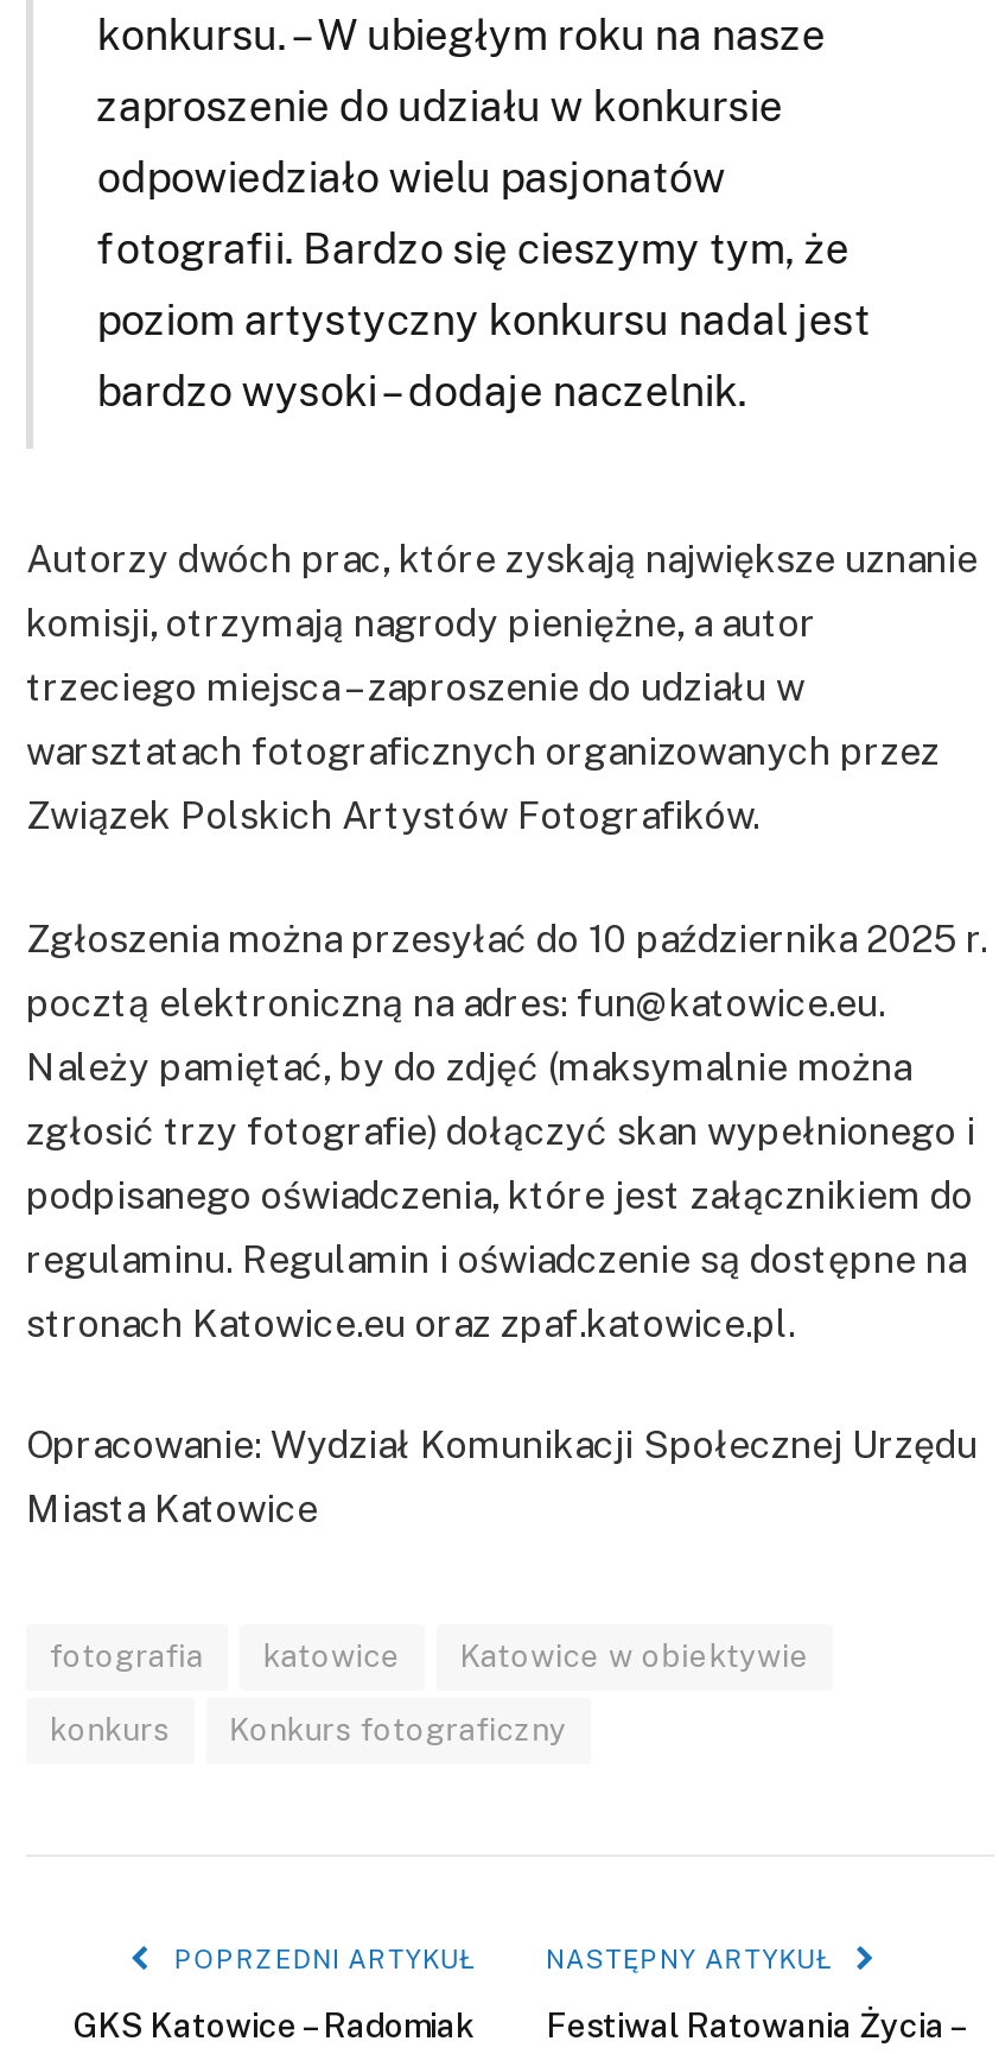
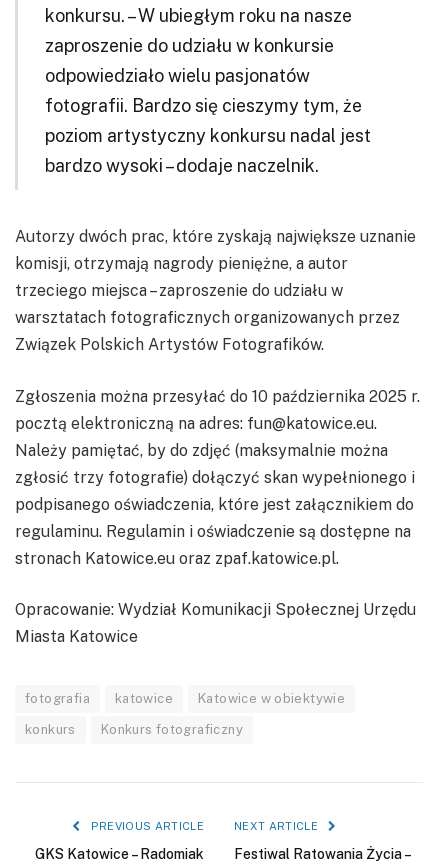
[166,1945,475,1974] POPRZEDNI ARTYKUŁ -> [87,820,204,832] PREVIOUS ARTICLE
[546,1945,839,1974] NASTĘPNY ARTYKUŁ -> [234,820,321,832] NEXT ARTICLE

